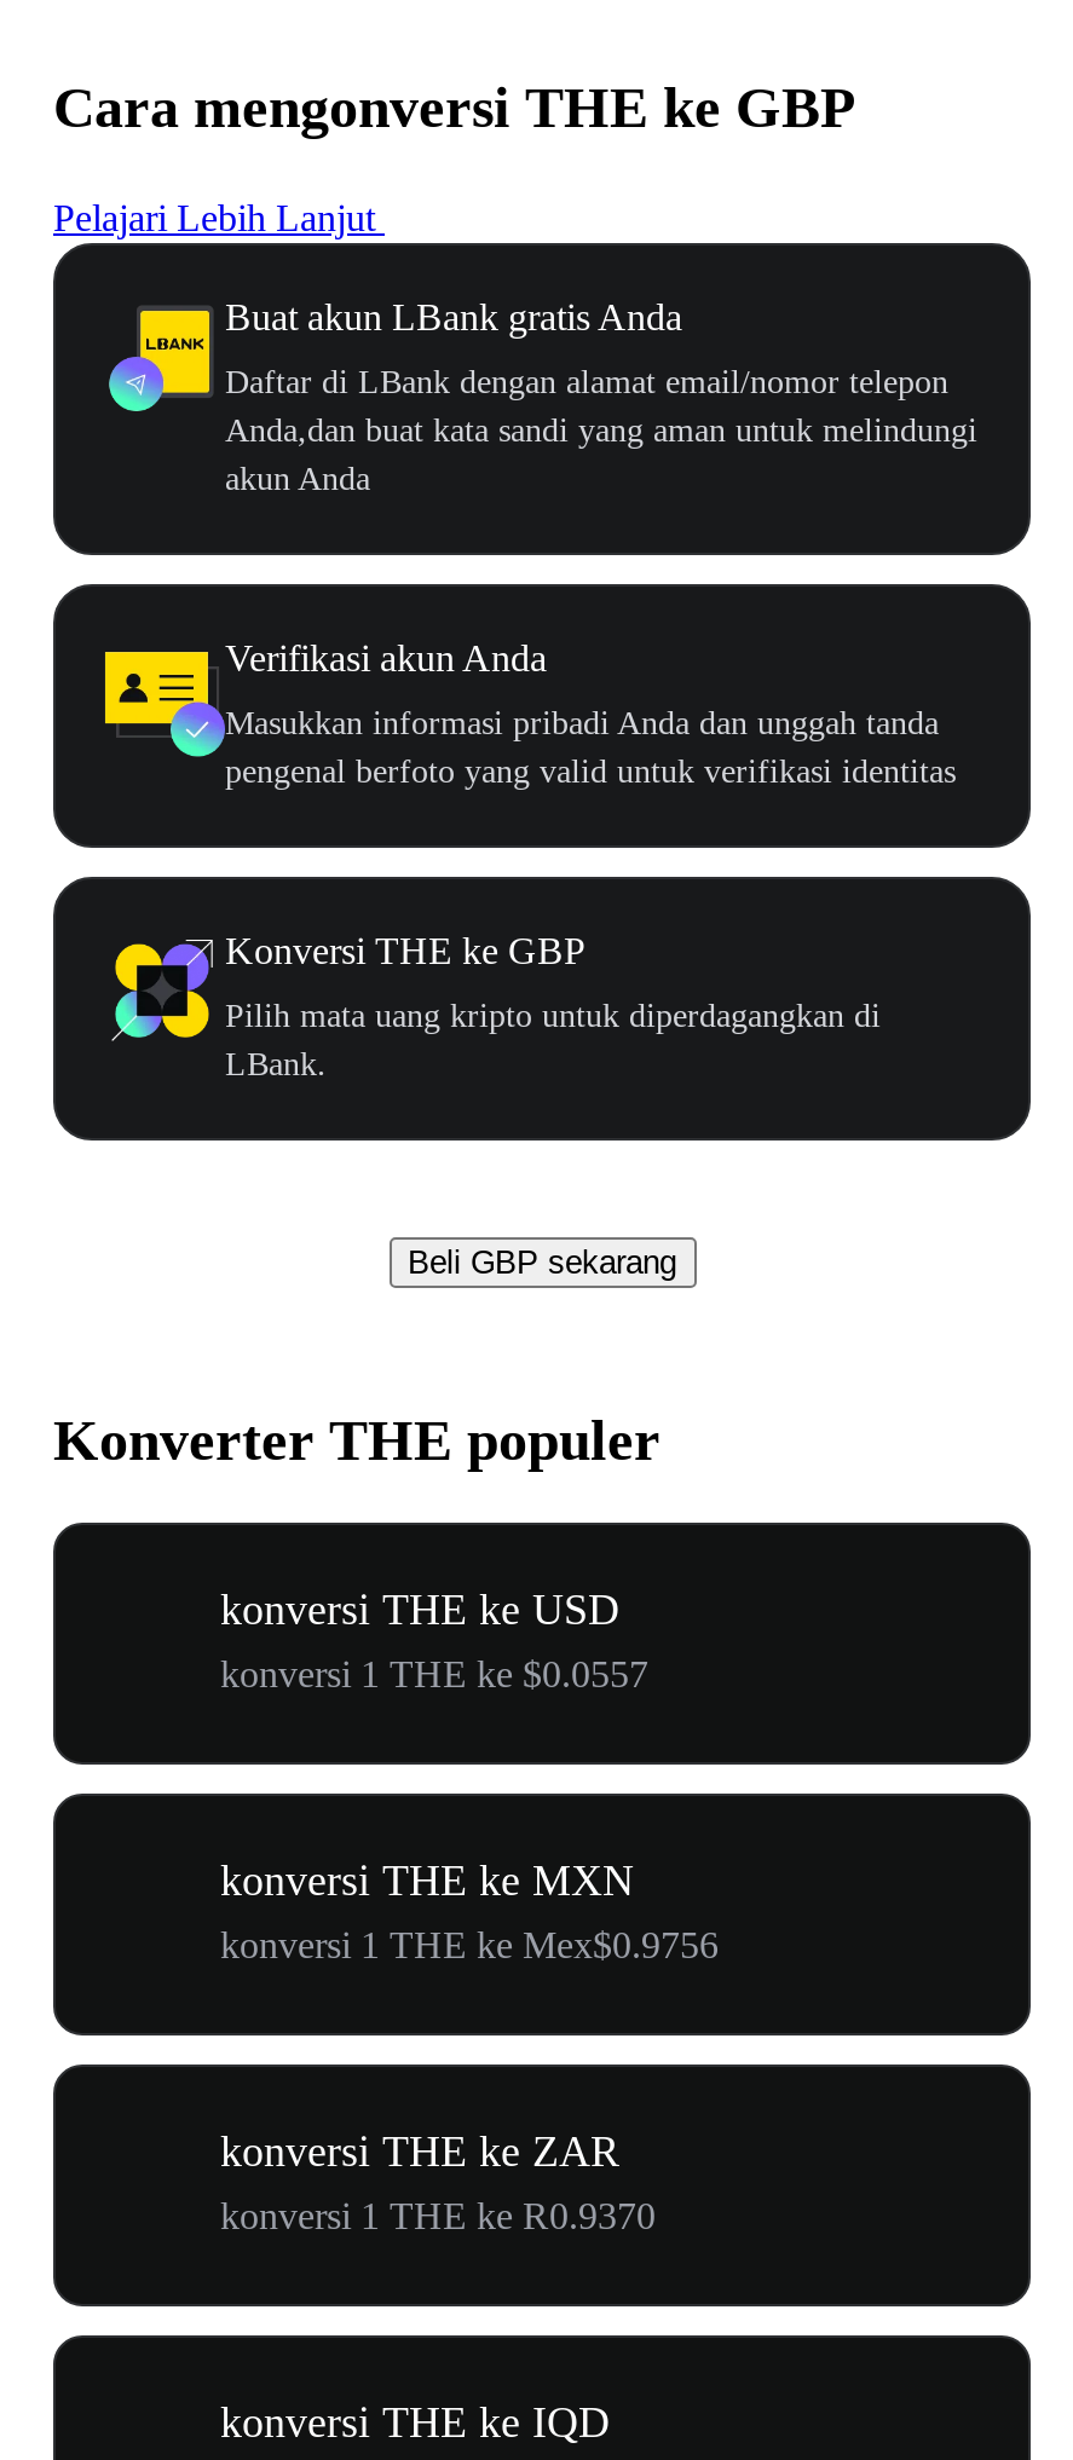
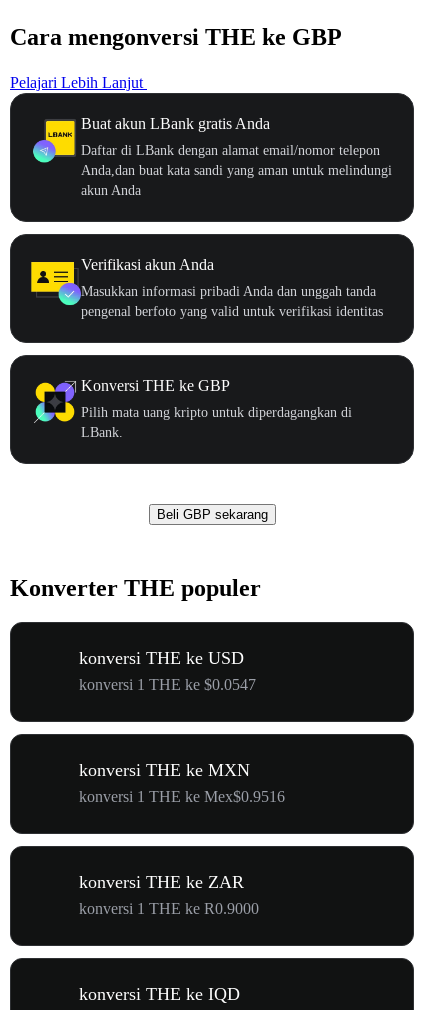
[220,1652,648,1693] konversi 1 THE ke $0.0557 -> [79,676,256,693] konversi 1 THE ke $0.0547
[220,1923,719,1964] konversi 1 THE ke Mex$0.9756 -> [79,788,285,805] konversi 1 THE ke Mex$0.9516
[220,2194,656,2235] konversi 1 THE ke R0.9370 -> [79,900,259,917] konversi 1 THE ke R0.9000

